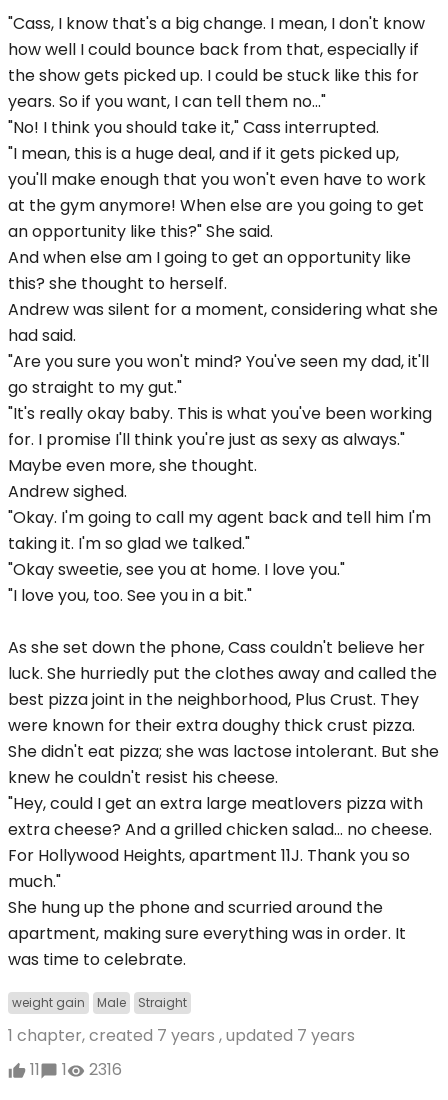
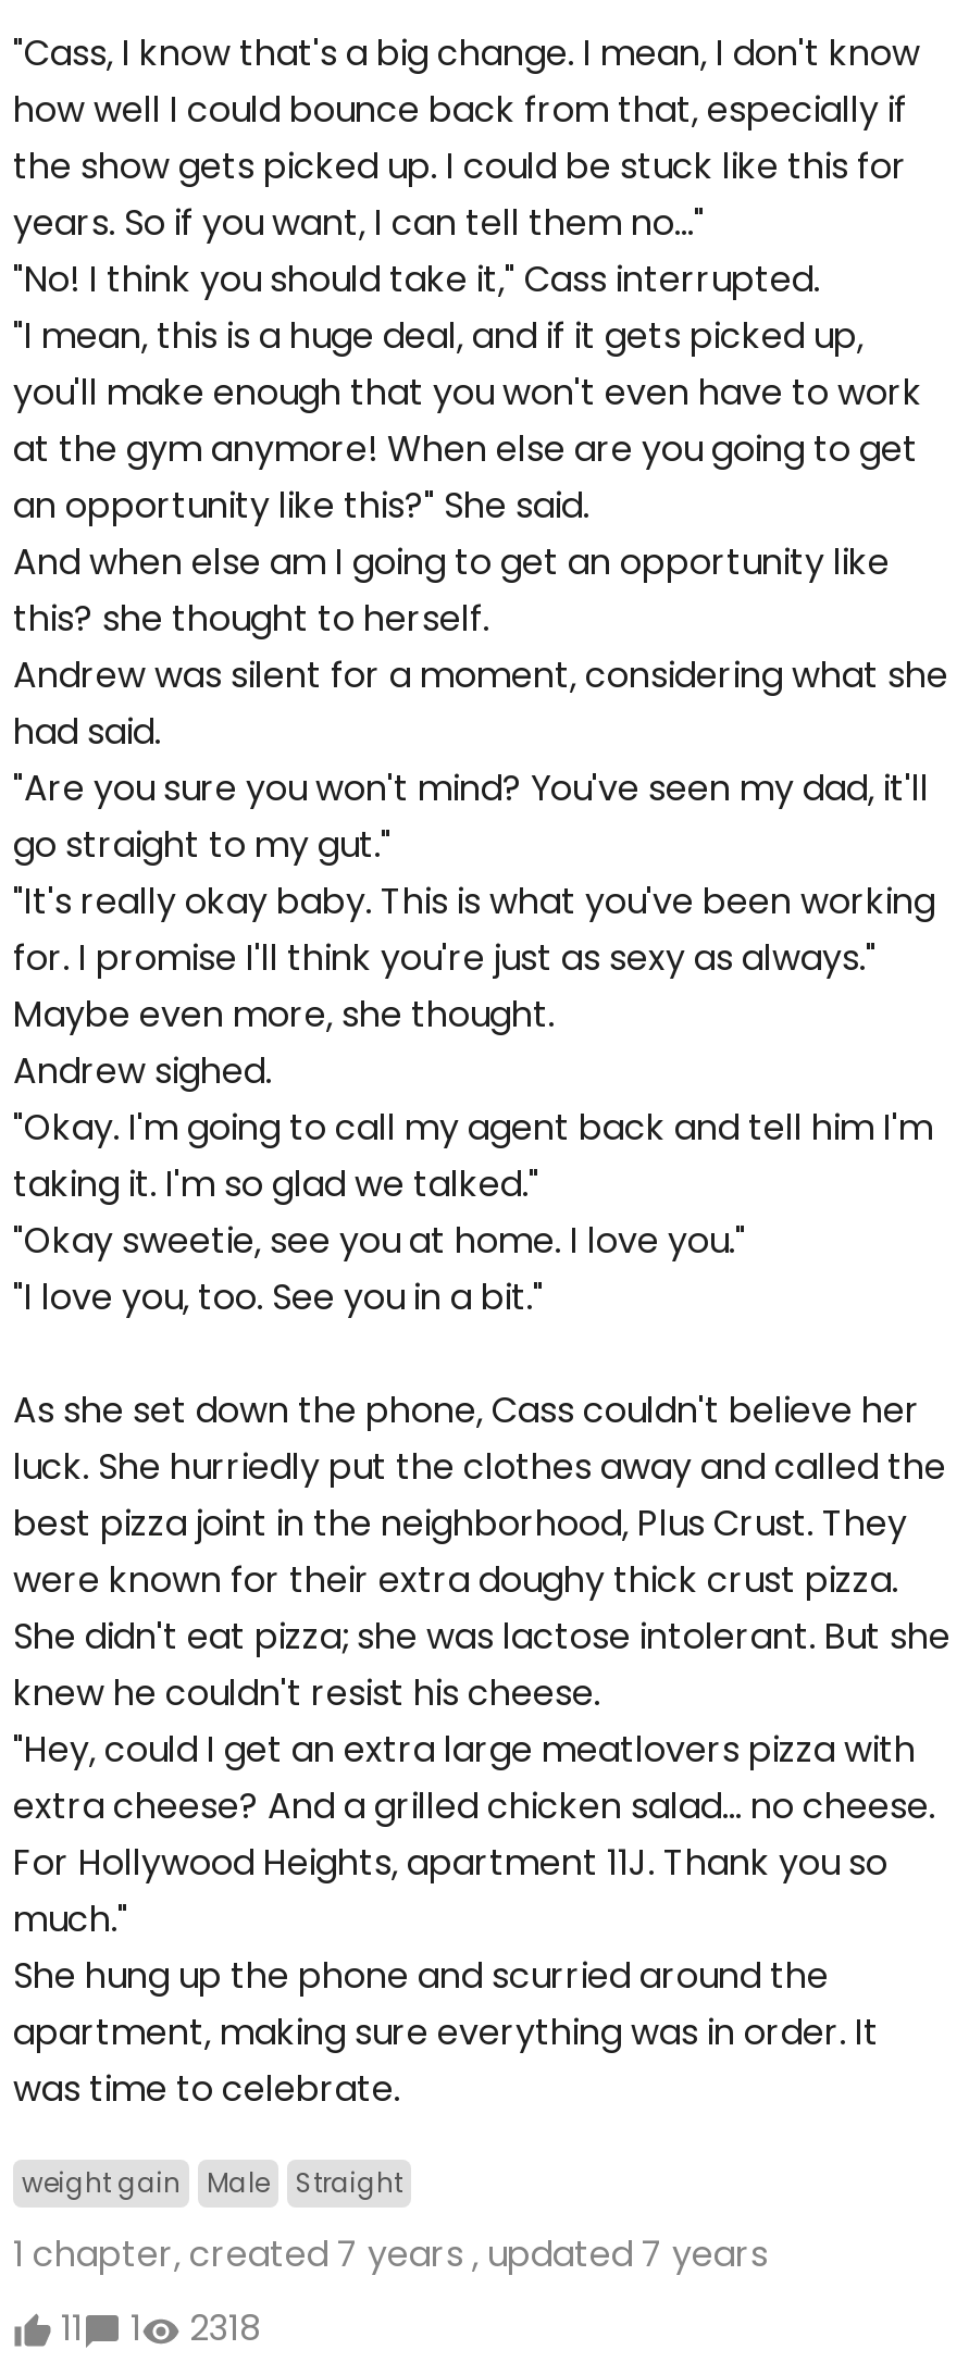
[85,1058,122,1081] 2316 -> [181,2304,261,2354] 2318

